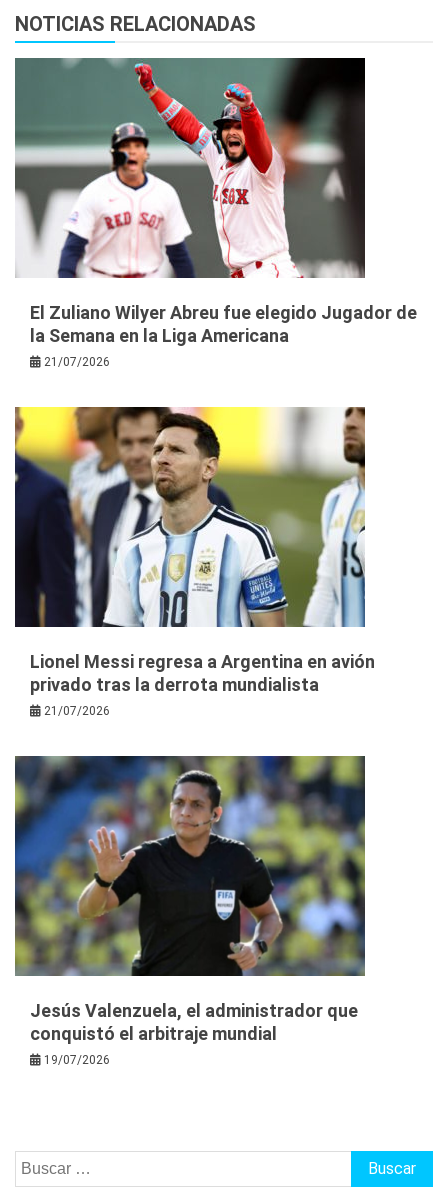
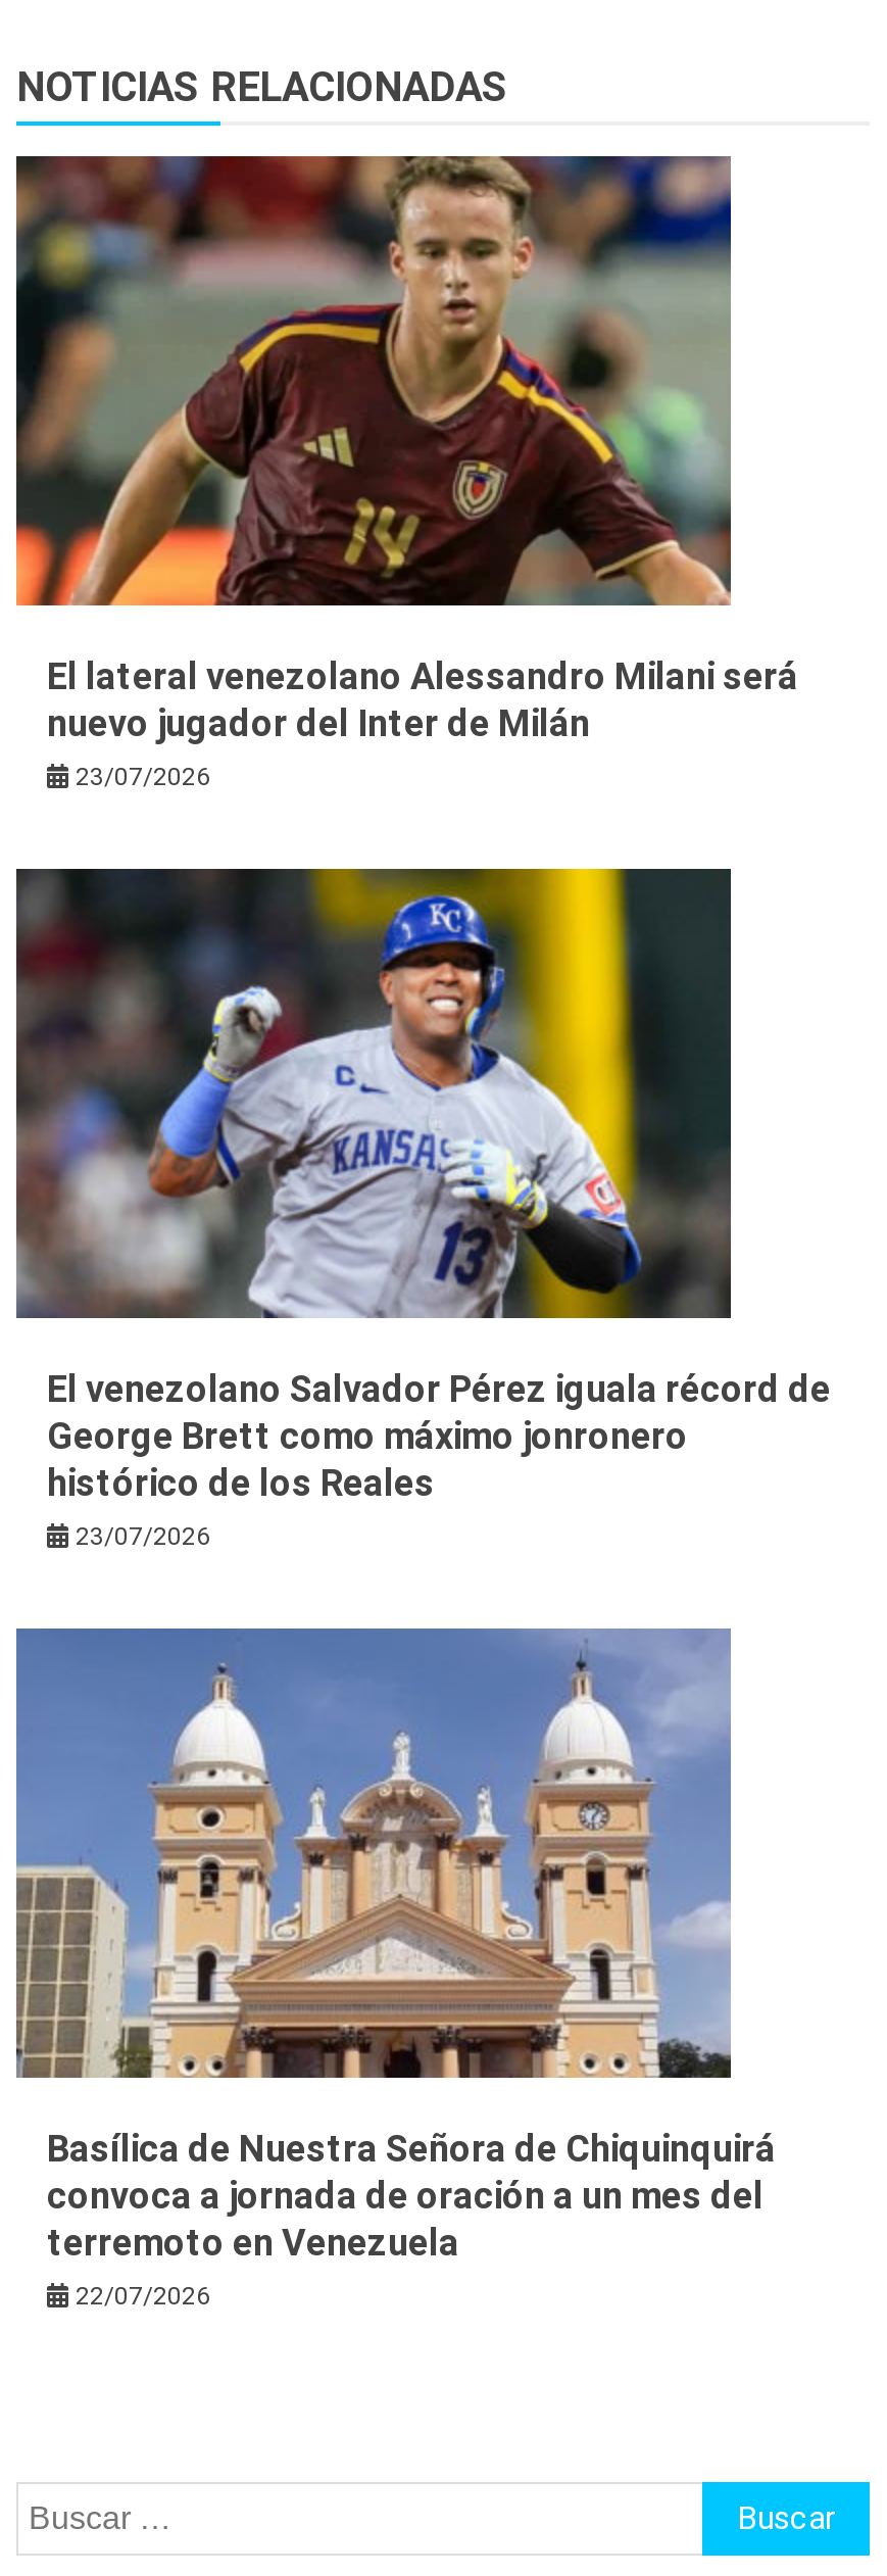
[14,57,365,248] [image] -> [14,154,733,607] [image]
[30,301,417,368] El Zuliano Wilyer Abreu fue elegido Jugador de | la Semana en la Liga Americana | 21/07/2026 -> [47,653,798,790] El lateral venezolano Alessandro Milani será | nuevo jugador del Inter de Milán | 23/07/2026
[14,406,375,717] [image] | Lionel Messi regresa a Argentina en avión | privado tras la derrota mundialista | 21/07/2026 -> [14,867,831,1550] [image] | El venezolano Salvador Pérez iguala récord de | George Brett como máximo jonronero | histórico de los Reales | 23/07/2026
[14,755,366,1066] [image] | Jesús Valenzuela, el administrador que | conquistó el arbitraje mundial | 19/07/2026 -> [14,1626,776,2310] [image] | Basílica de Nuestra Señora de Chiquinquirá | convoca a jornada de oración a un mes del | terremoto en Venezuela | 22/07/2026

